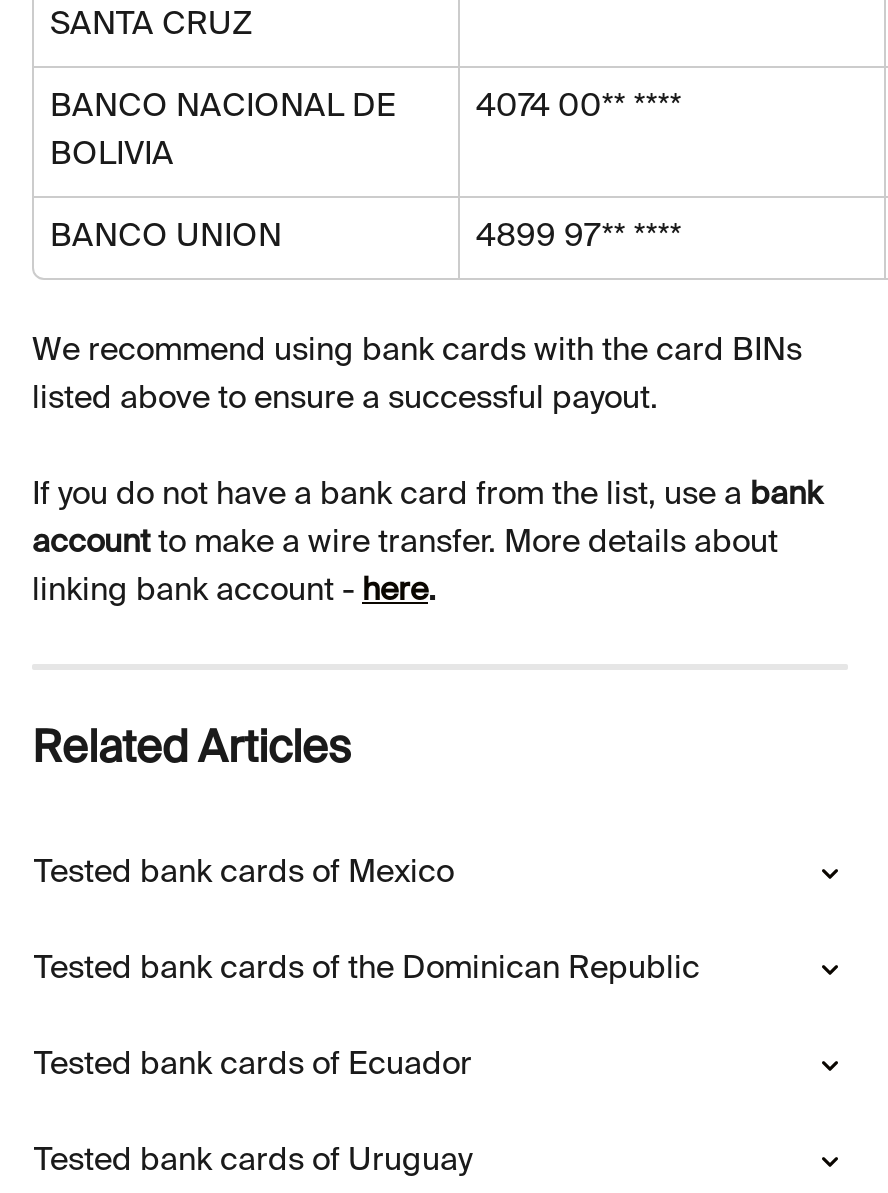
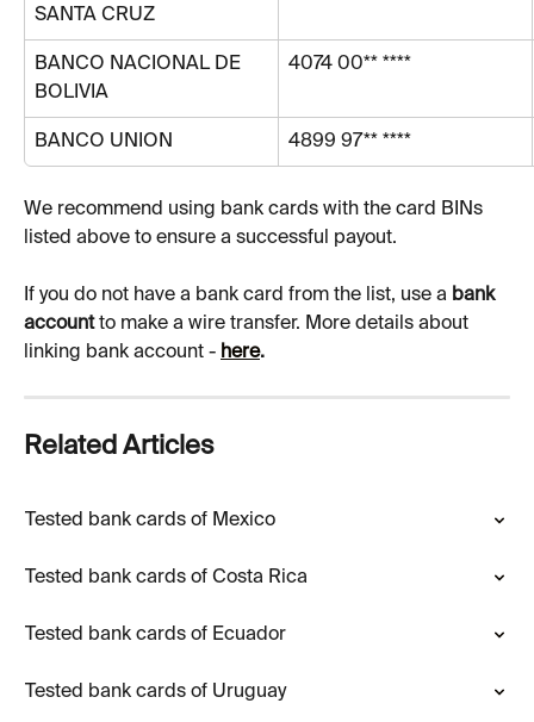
[34,955,700,987] Tested bank cards of the Dominican Republic -> [25,569,308,588] Tested bank cards of Costa Rica

